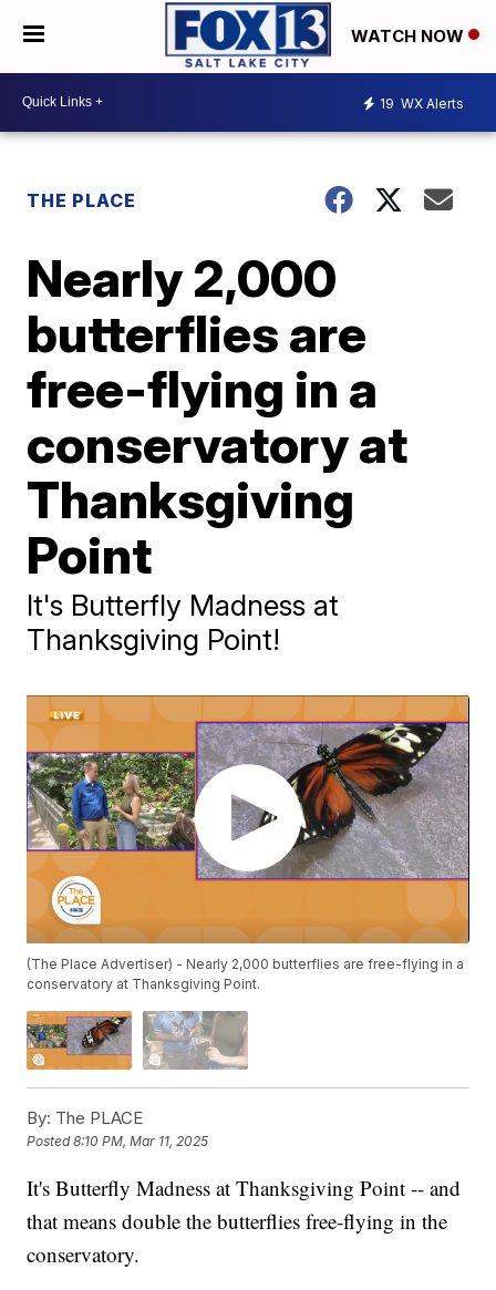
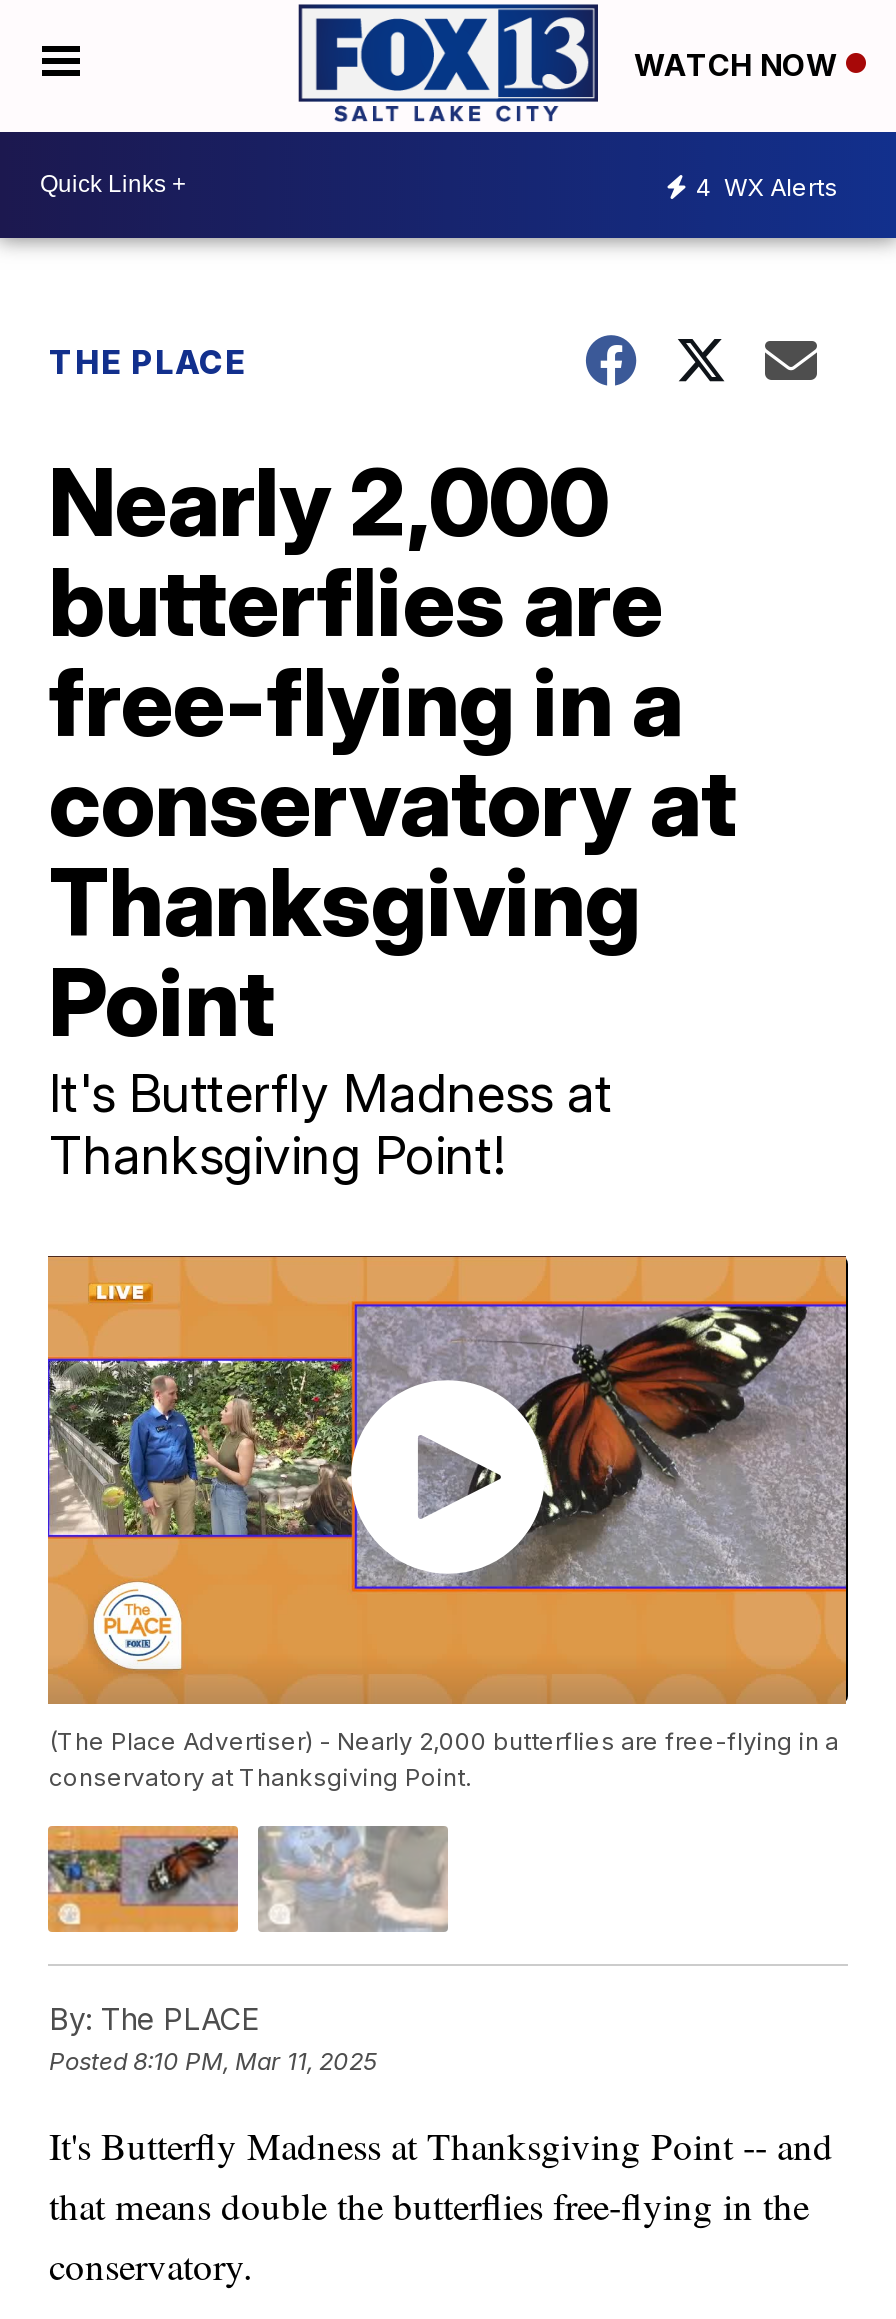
[380,95,464,112] 19 WX Alerts -> [696,172,838,202] 4 WX Alerts

